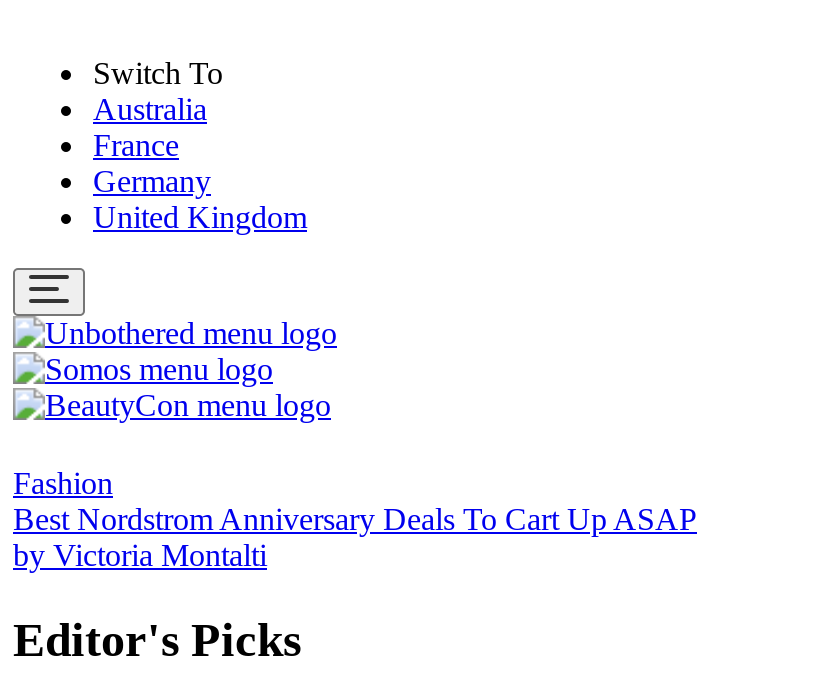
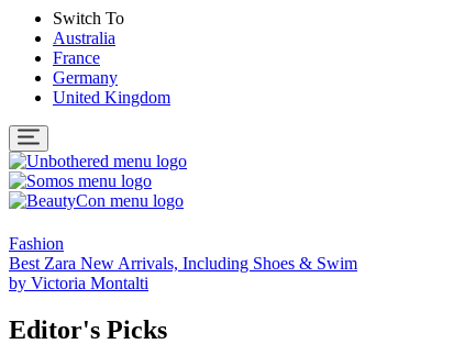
[13,503,697,537] Best Nordstrom Anniversary Deals To Cart Up ASAP -> [9,254,357,273] Best Zara New Arrivals, Including Shoes & Swim

